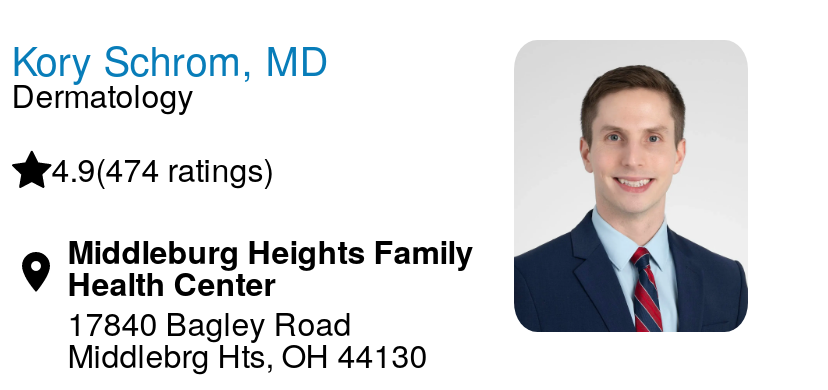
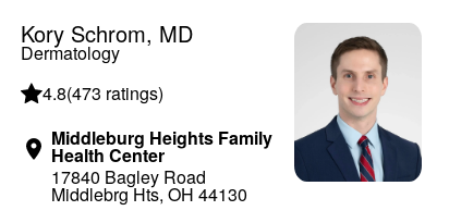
[52,146,274,192] 4.9(474 ratings) -> [42,80,163,106] 4.8(473 ratings)

